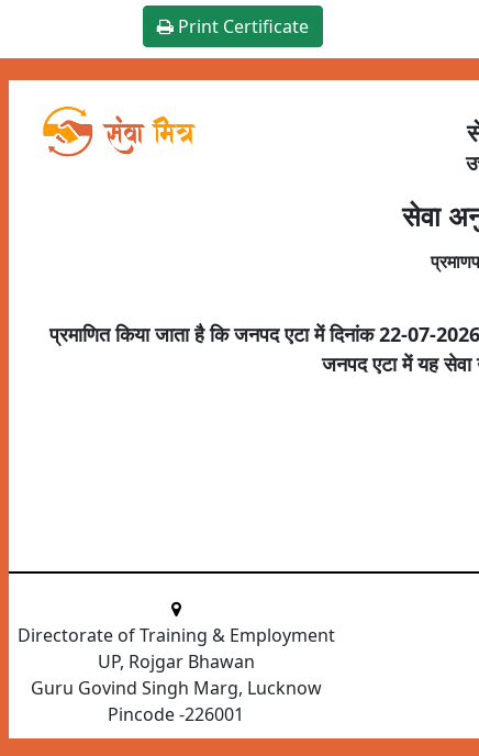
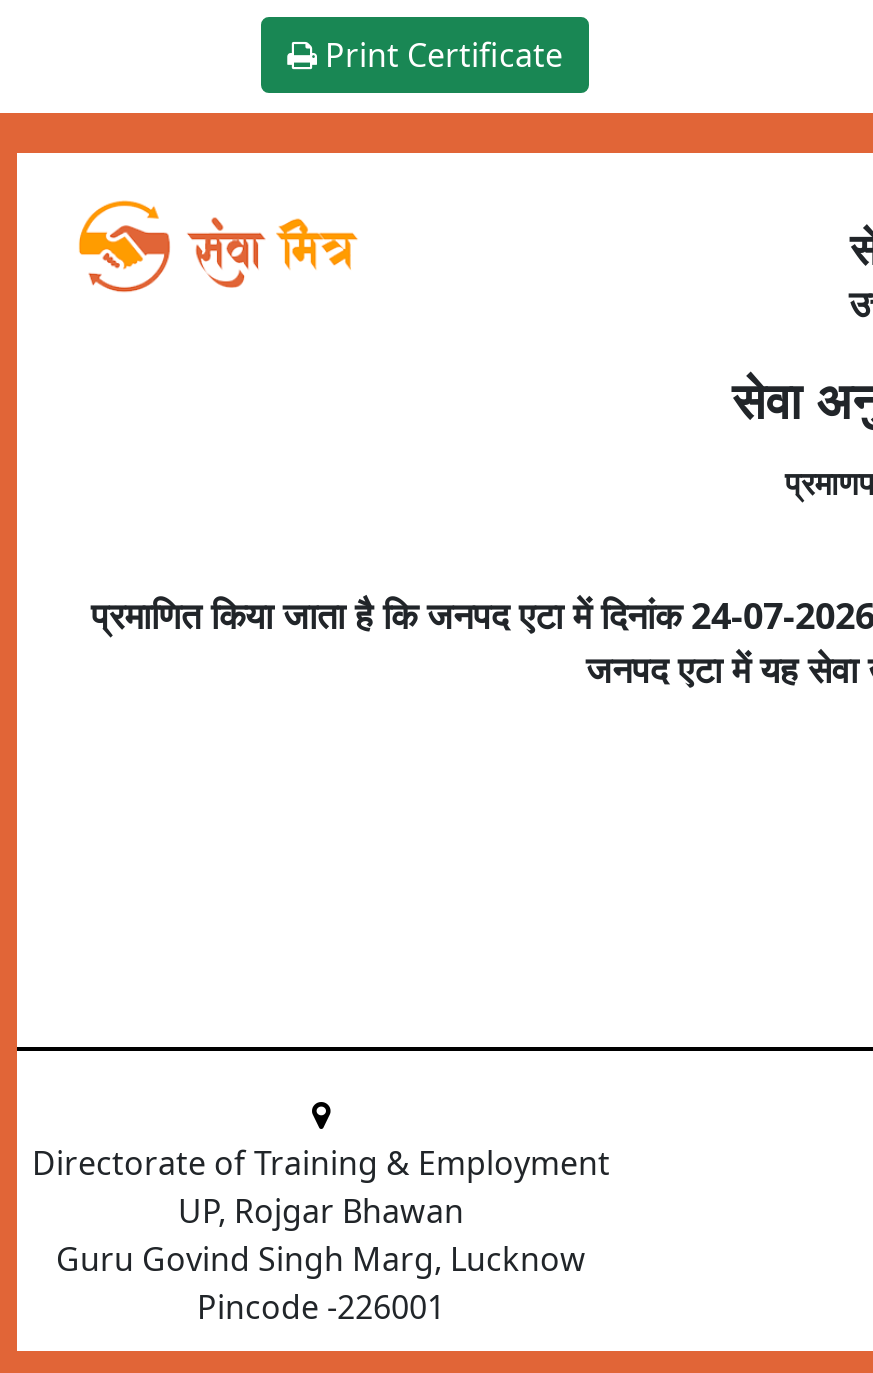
[49,321,479,347] प्रमाणित किया जाता है कि जनपदएटामें दिनांक22-07-2026 -> [91,591,873,639] प्रमाणित किया जाता है कि जनपदएटामें दिनांक24-07-2026

